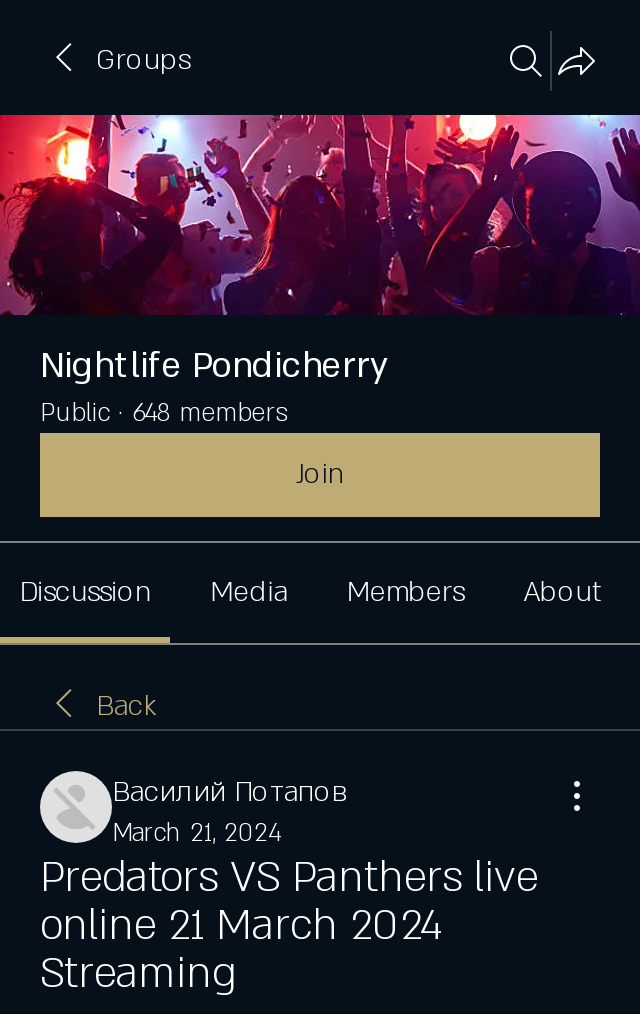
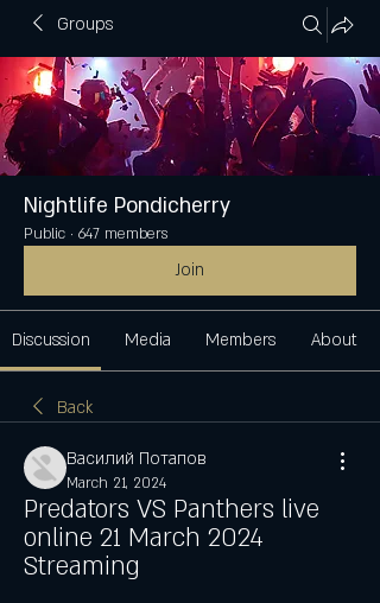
[40,397,286,429] Public · 648 members -> [24,224,167,243] Public · 647 members

